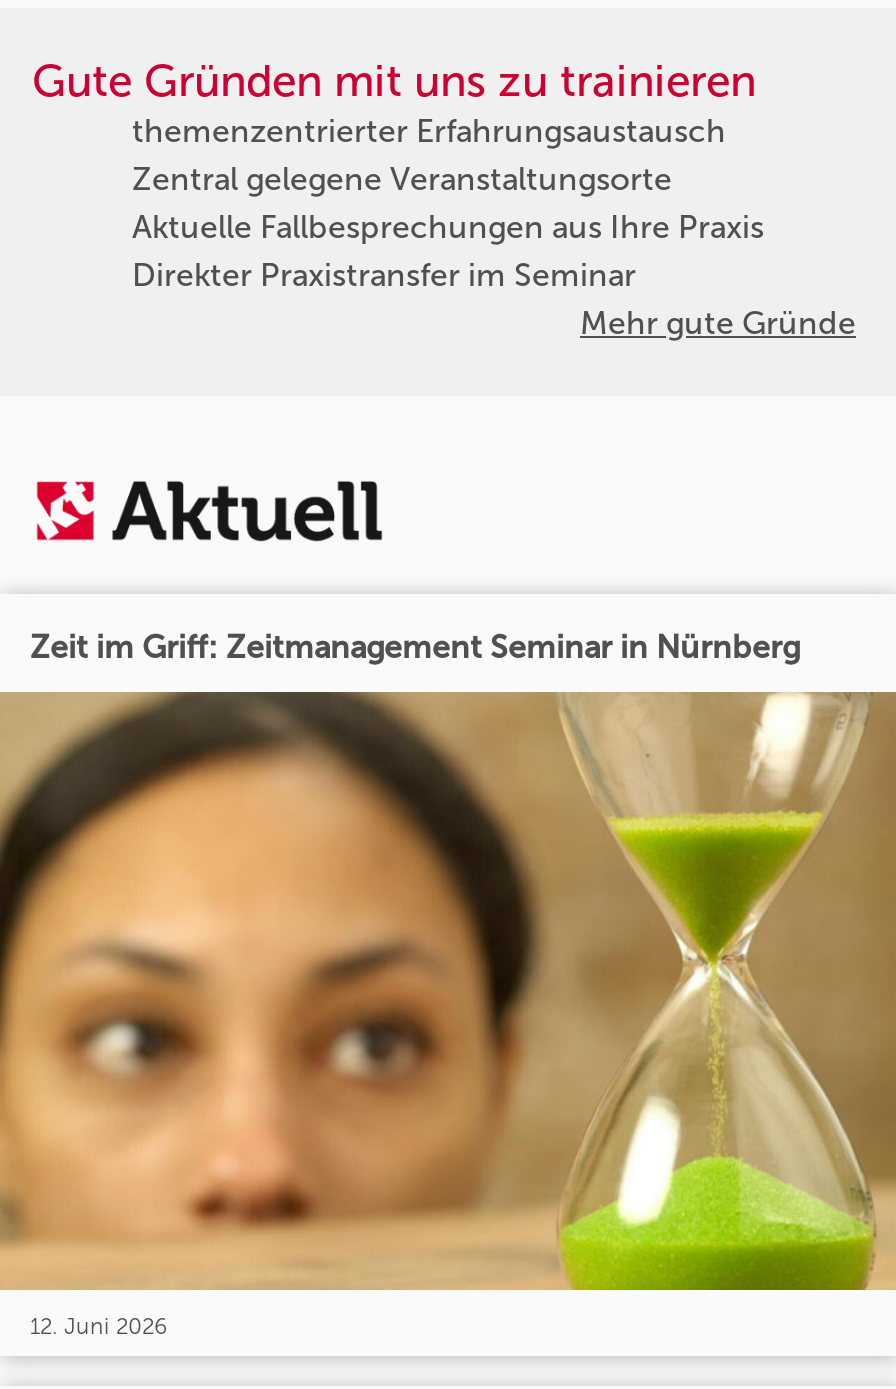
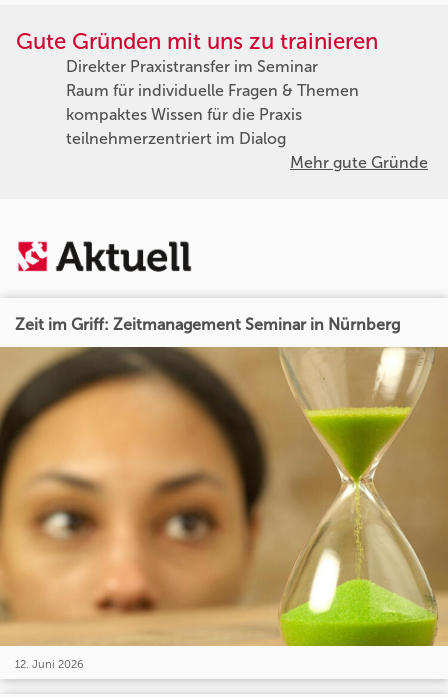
[132,112,764,246] themenzentrierter Erfahrungsaustausch | Zentral gelegene Veranstaltungsorte | Aktuelle Fallbesprechungen aus Ihre Praxis -> none
moved [132,256,636,294] -> [66,57,318,76]: Direkter Praxistransfer im Seminar
none -> [66,81,359,148] Raum für individuelle Fragen & Themen | kompaktes Wissen für die Praxis | teilnehmerzentriert im Dialog

